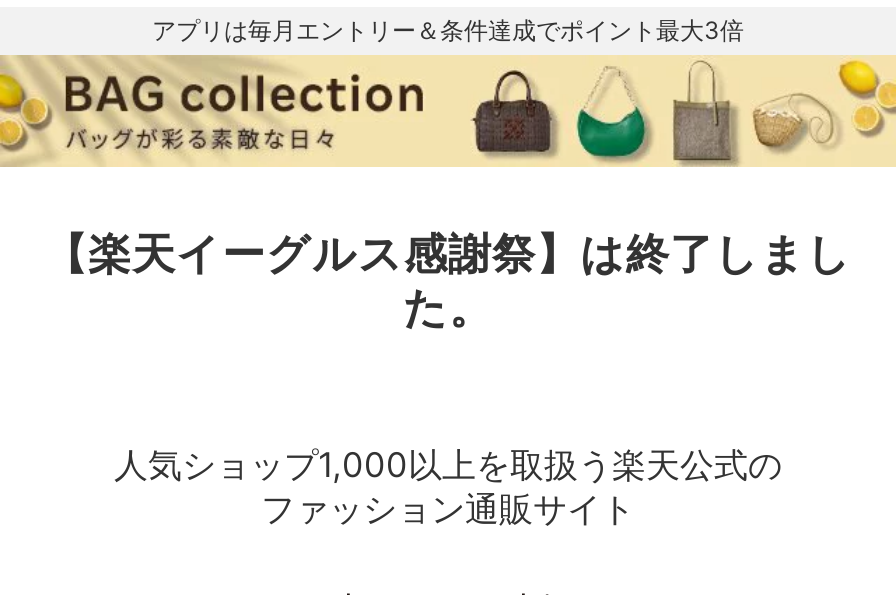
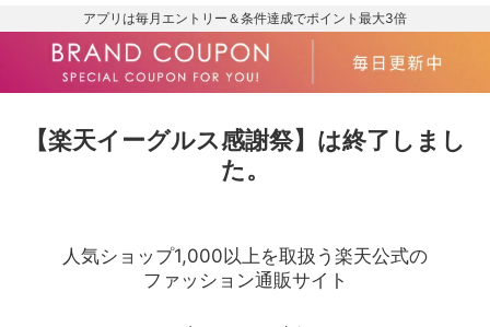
[6,55,890,169] [image] -> [3,31,487,94] [image]

